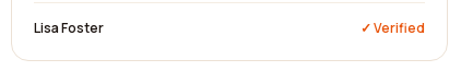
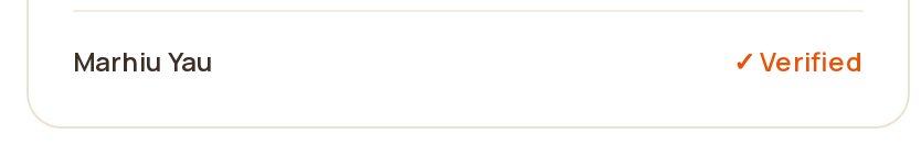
[34,19,104,37] Lisa Foster -> [73,43,214,80] Marhiu Yau

